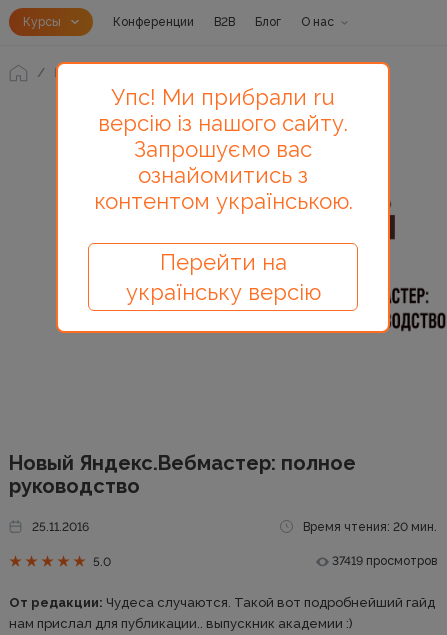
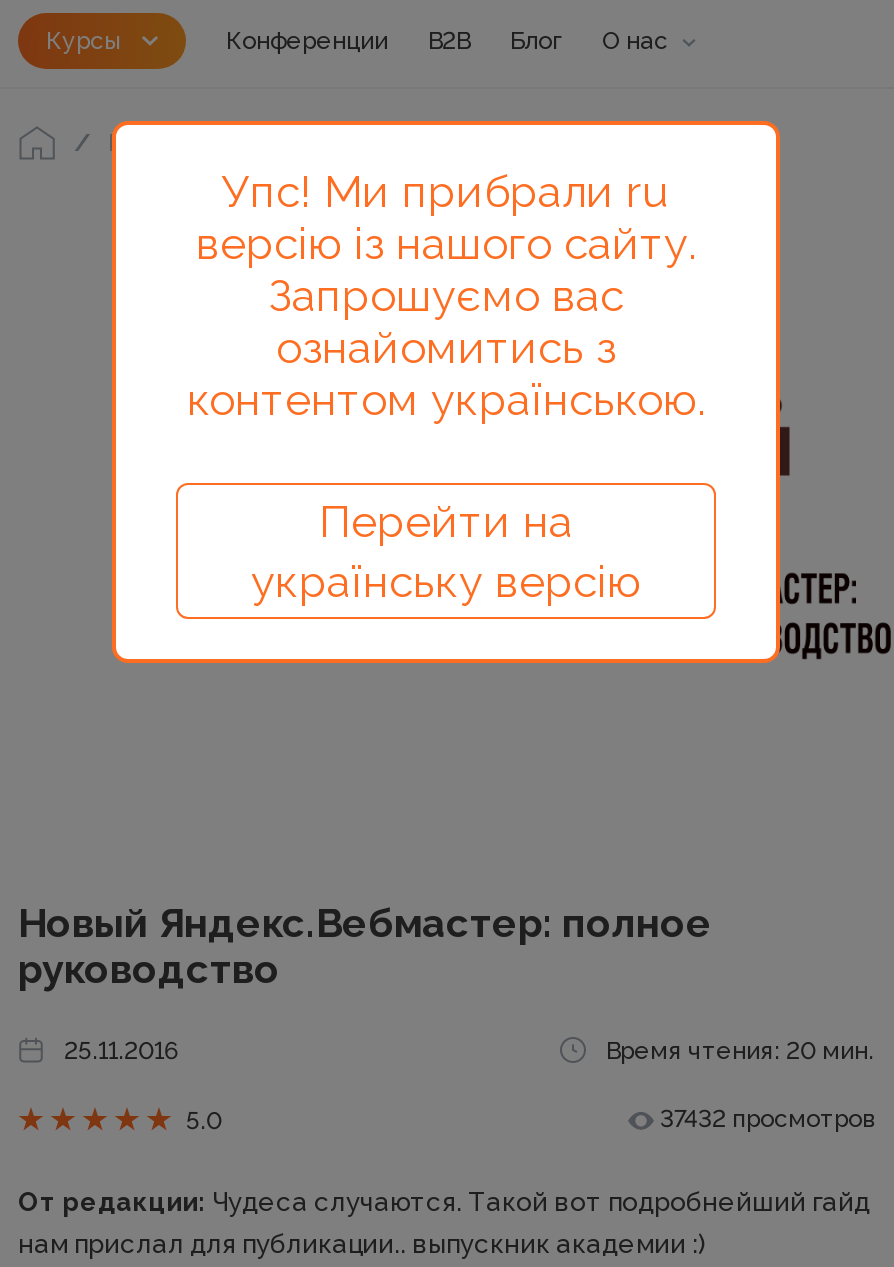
[329,554,437,568] 37419 просмотров -> [654,1105,874,1133] 37432 просмотров

